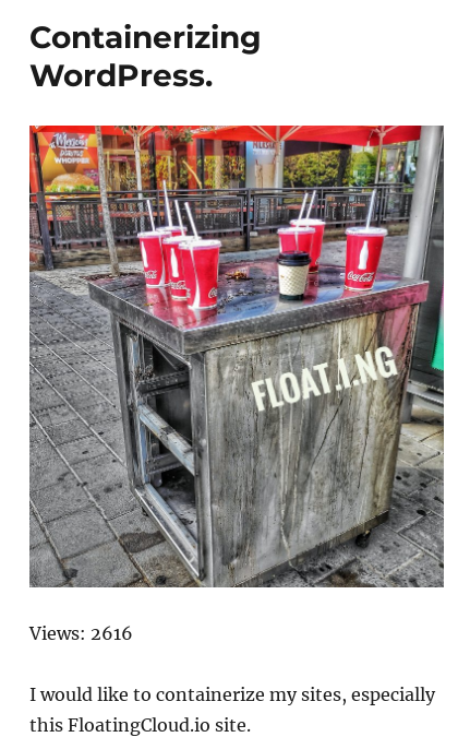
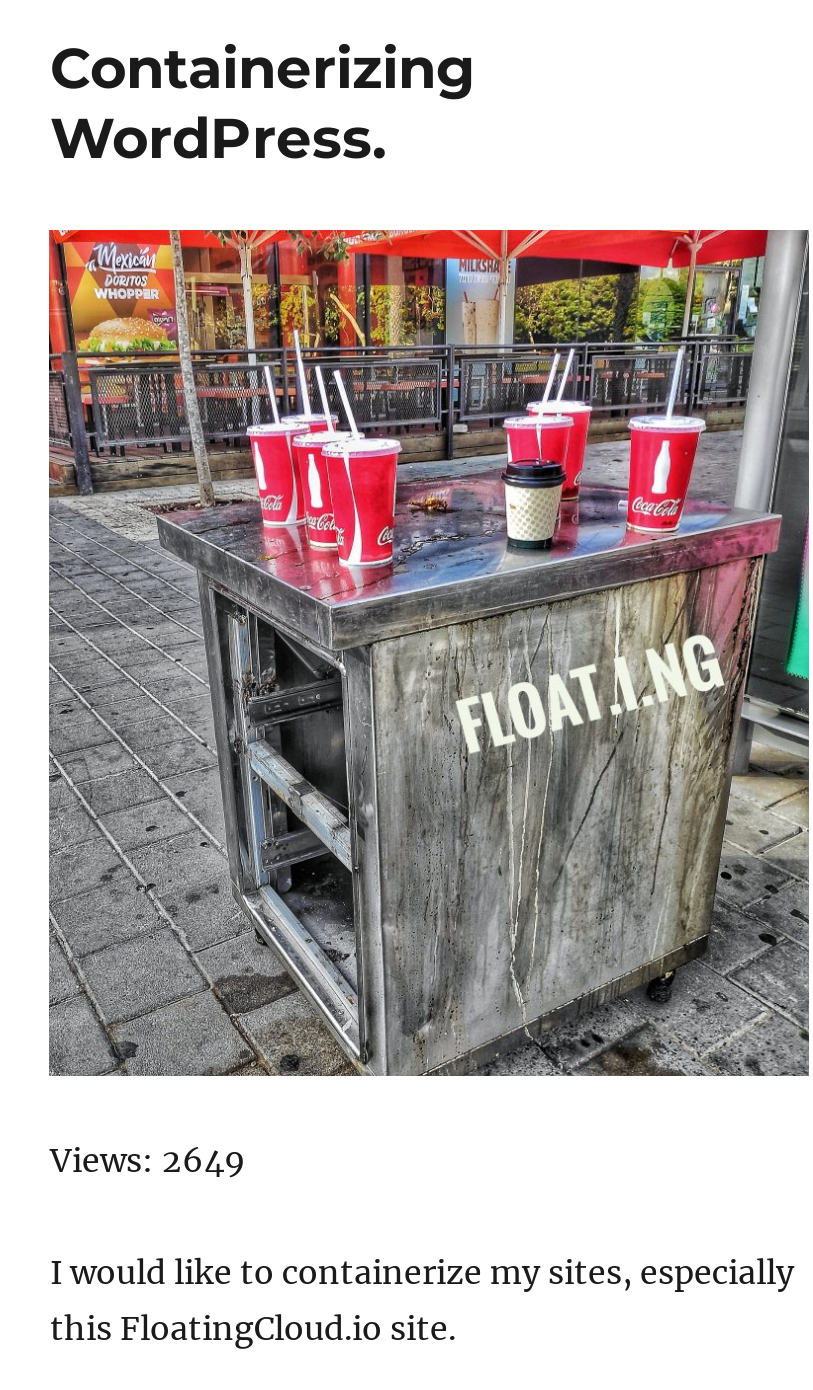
[30,622,134,644] Views: 2616 -> [50,1140,246,1180] Views: 2649

